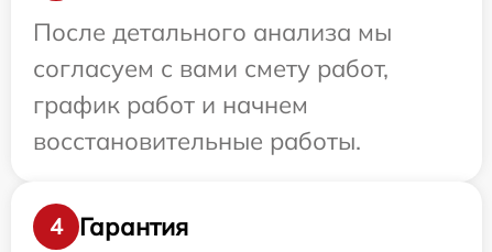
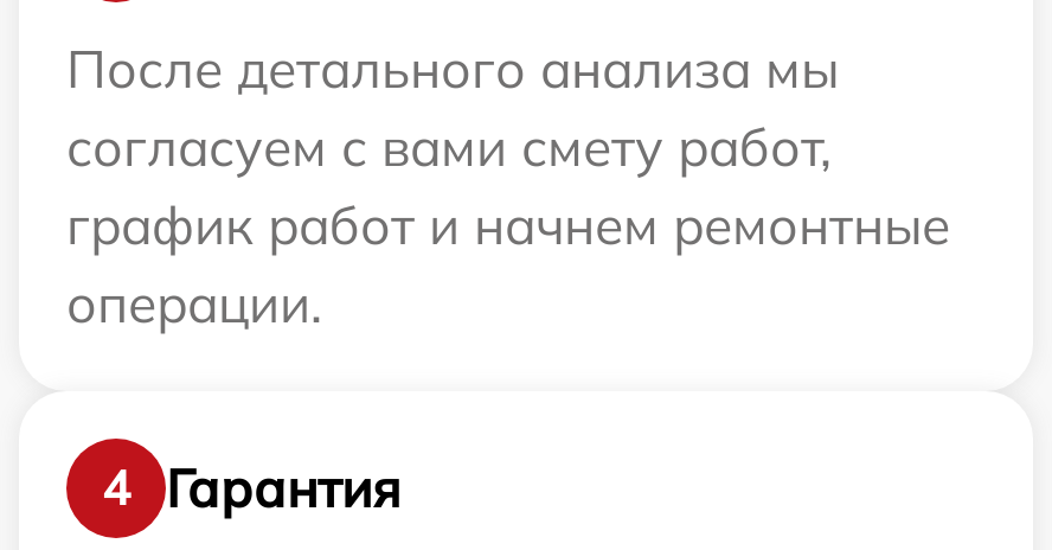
[33,90,361,157] график работ и начнем | восстановительные работы. -> [66,193,950,338] график работ и начнем ремонтные | операции.

